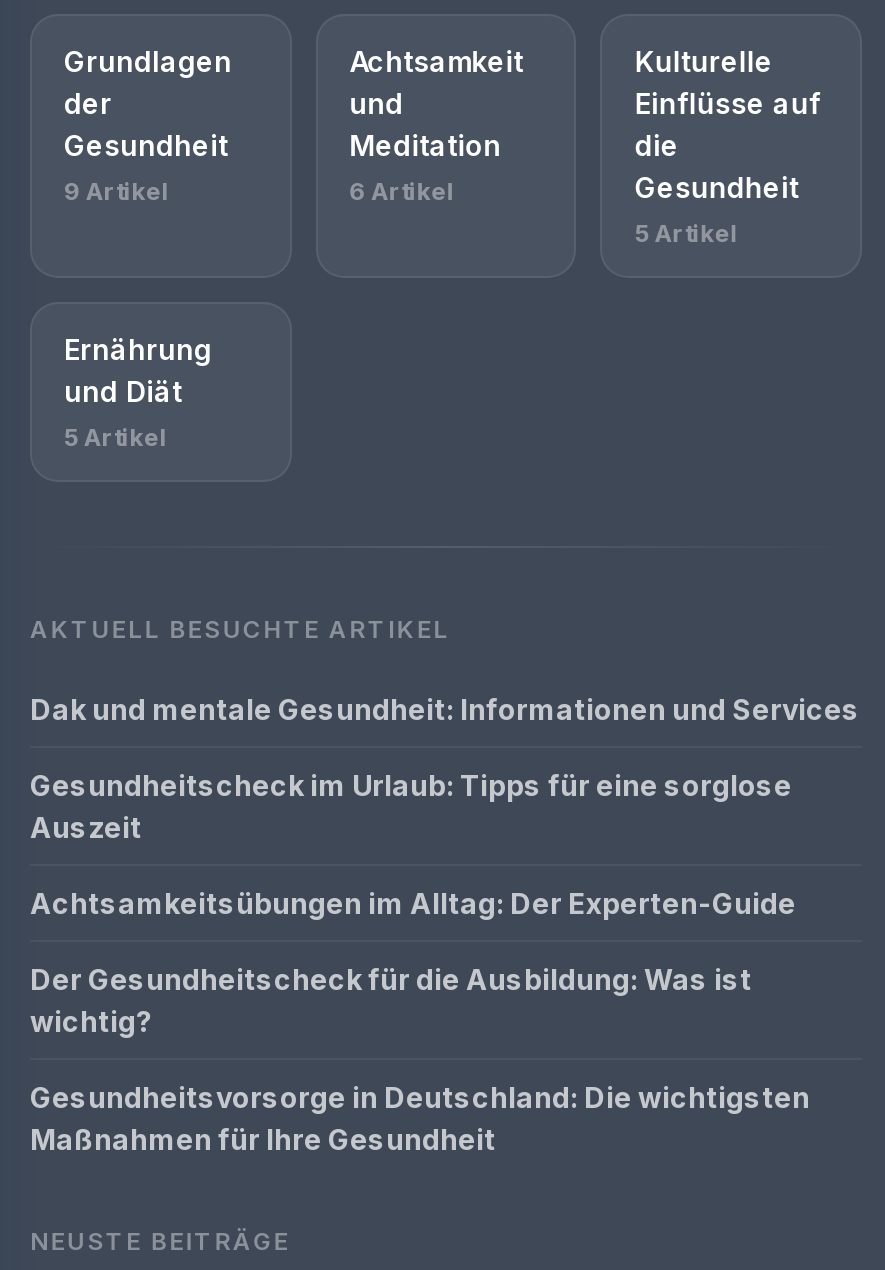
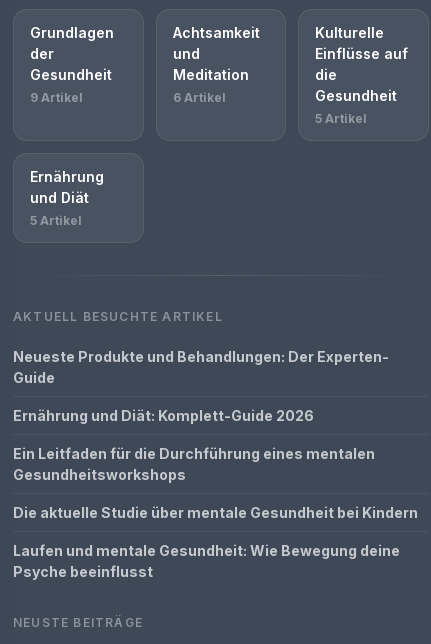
[30,692,860,726] Dak und mentale Gesundheit: Informationen und Services -> [13,348,389,386] Neueste Produkte und Behandlungen: Der Experten- | Guide
[30,768,792,844] Gesundheitscheck im Urlaub: Tipps für eine sorglose | Auszeit -> [13,407,314,424] Ernährung und Diät: Komplett-Guide 2026
[30,886,796,920] Achtsamkeitsübungen im Alltag: Der Experten-Guide -> [13,445,375,483] Ein Leitfaden für die Durchführung eines mentalen | Gesundheitsworkshops
[30,962,752,1038] Der Gesundheitscheck für die Ausbildung: Was ist | wichtig? -> [13,504,418,521] Die aktuelle Studie über mentale Gesundheit bei Kindern
[30,1080,810,1156] Gesundheitsvorsorge in Deutschland: Die wichtigsten | Maßnahmen für Ihre Gesundheit -> [13,542,400,580] Laufen und mentale Gesundheit: Wie Bewegung deine | Psyche beeinflusst

